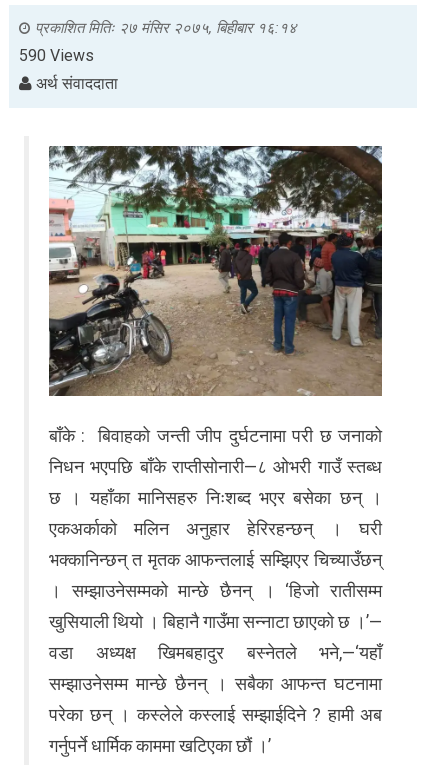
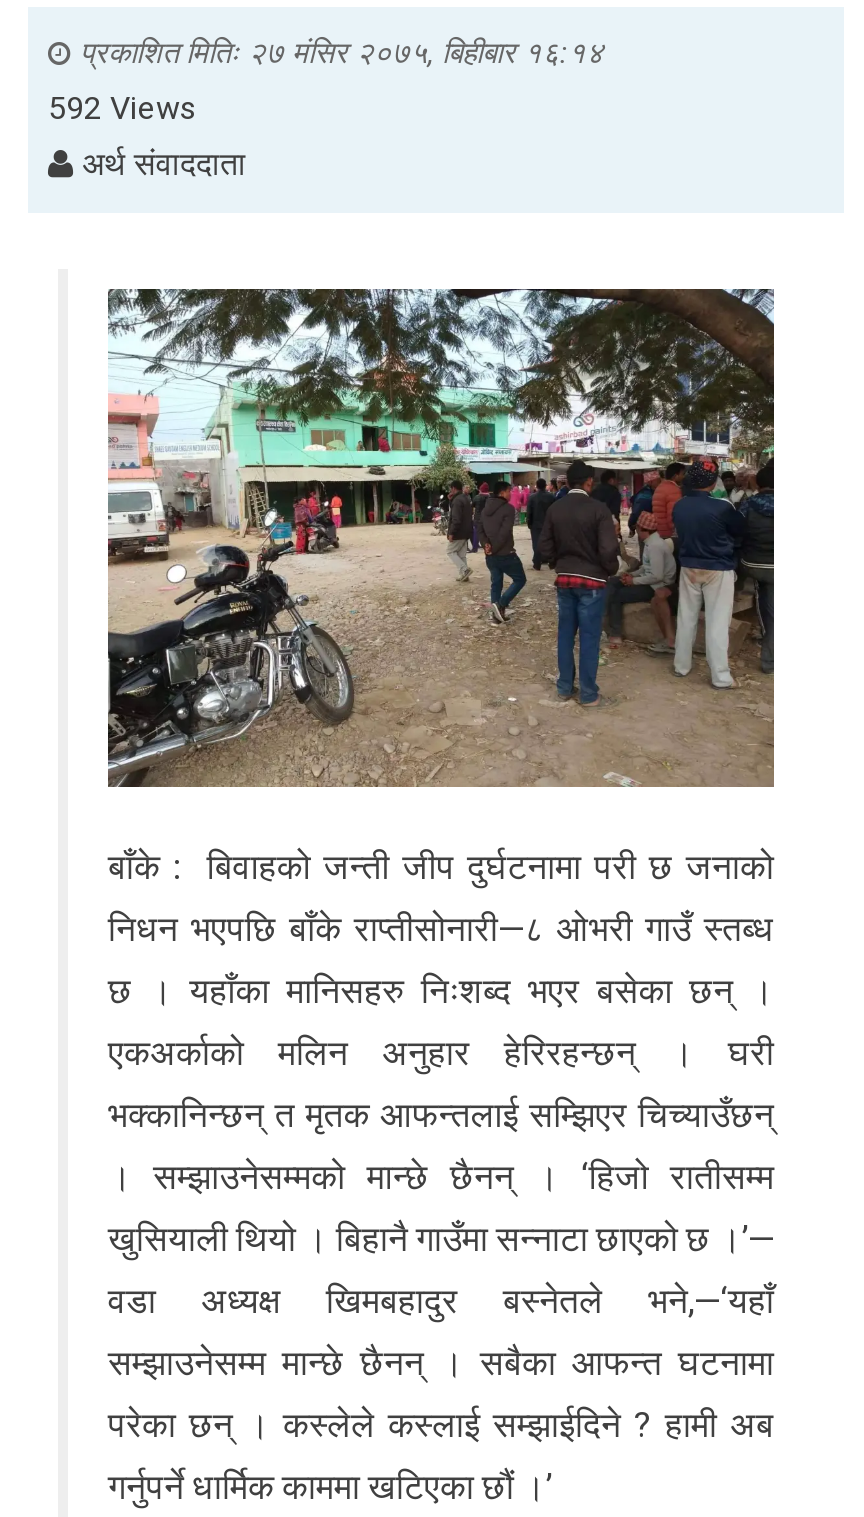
[19,46,94,65] 590 Views -> [48,89,198,127] 592 Views

